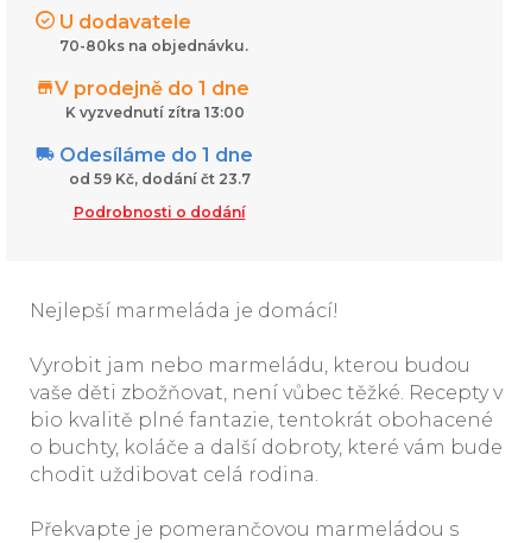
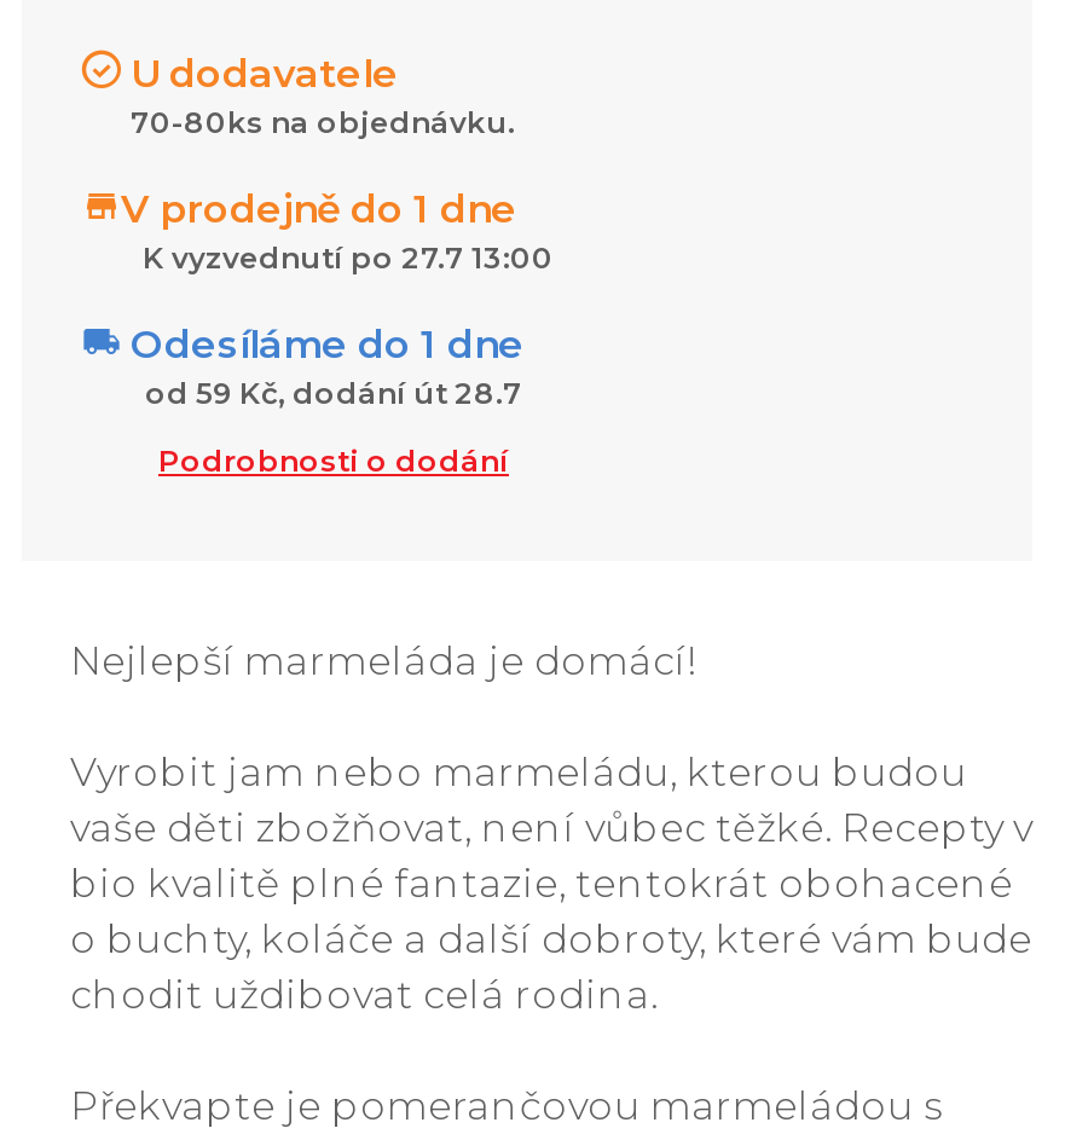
[65,103,245,121] K vyzvednutí zítra 13:00 -> [143,239,554,276] K vyzvednutí po 27.7 13:00
[68,170,250,188] od 59 Kč, dodání čt 23.7 -> [145,375,522,411] od 59 Kč, dodání út 28.7

